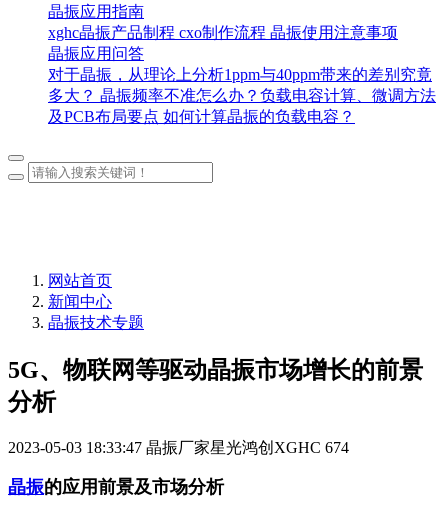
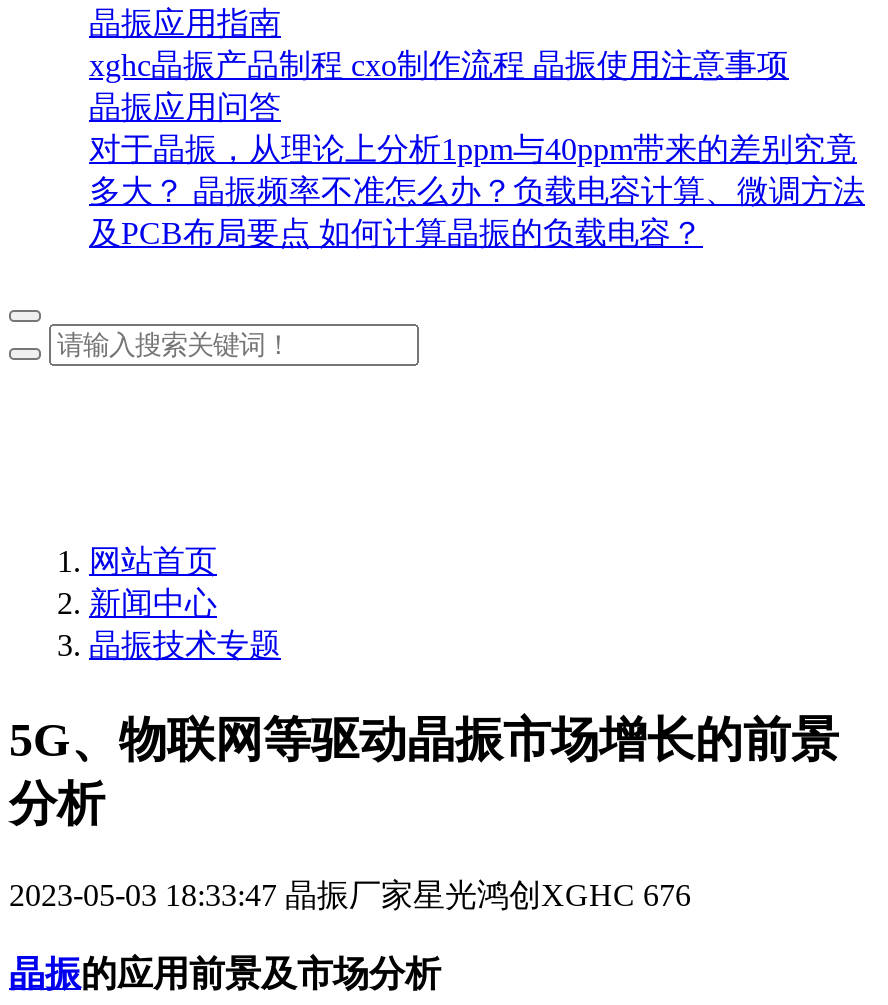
[8,439,349,456] 2023-05-03 18:33:47 晶振厂家星光鸿创XGHC 674 -> [9,878,691,912] 2023-05-03 18:33:47 晶振厂家星光鸿创XGHC 676

